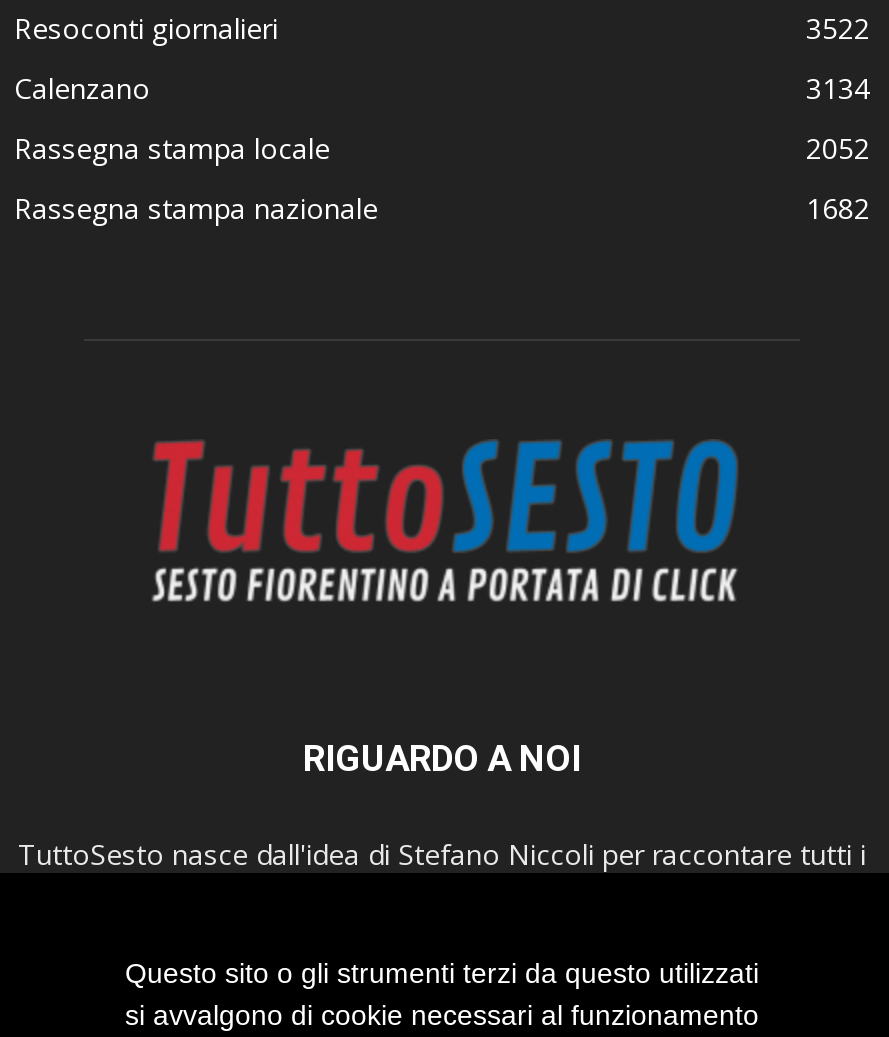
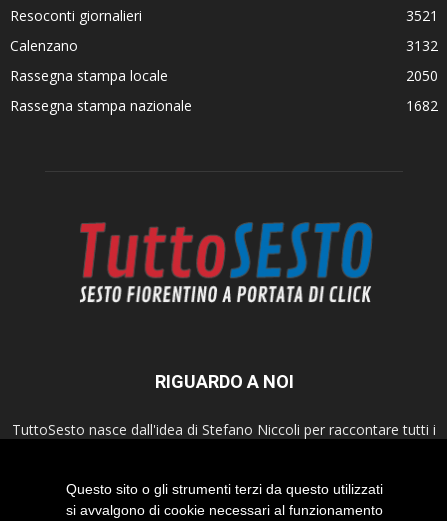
[806,9,870,47] 3522 -> [406,6,438,25] 3521
[806,69,870,107] 3134 -> [406,36,438,55] 3132
[806,129,870,167] 2052 -> [406,66,438,85] 2050

